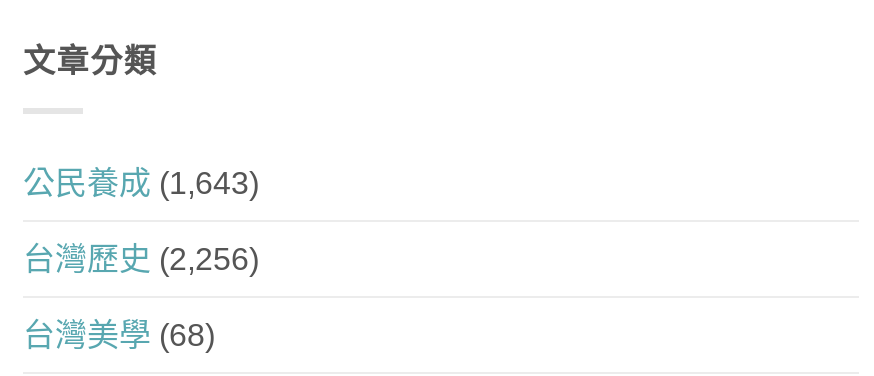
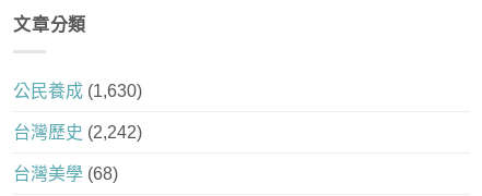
[23,165,259,199] 公民養成(1,643) -> [13,81,142,100] 公民養成(1,630)
[23,241,259,275] 台灣歷史(2,256) -> [13,122,142,141] 台灣歷史(2,242)

